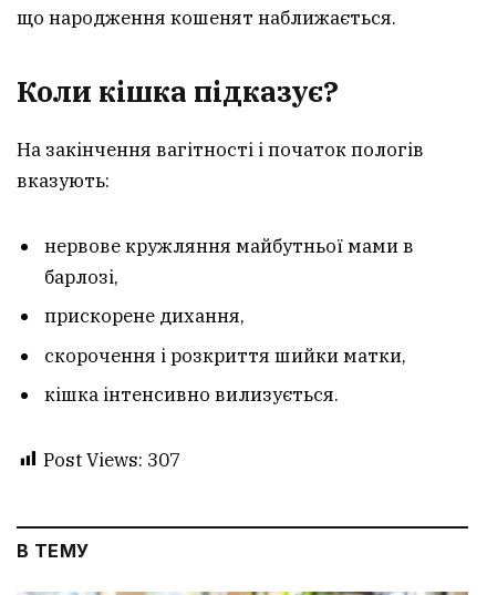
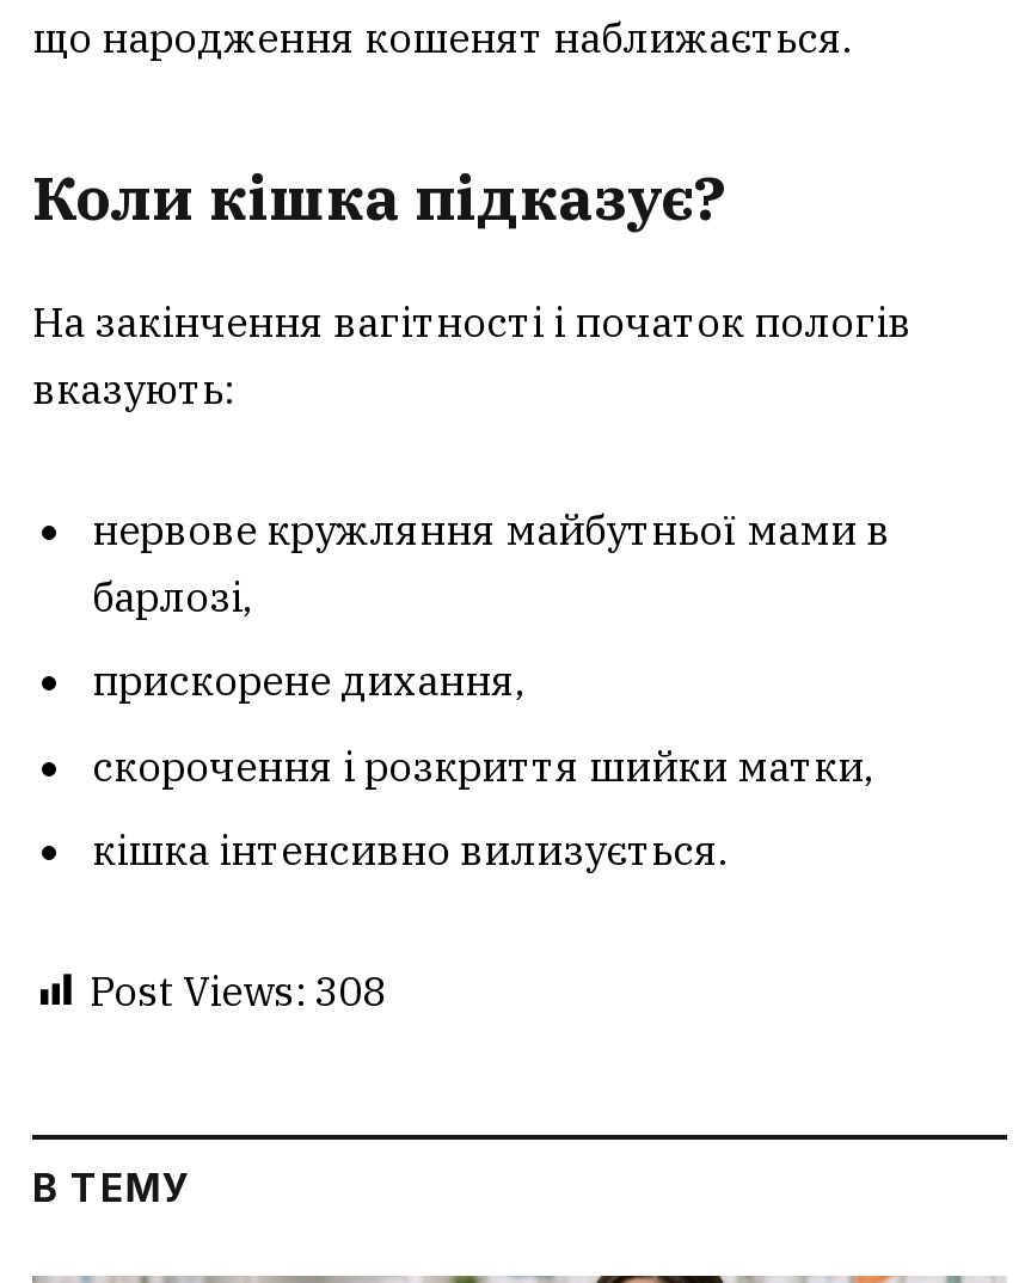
[43,447,180,472] Post Views: 307 -> [90,965,386,1017] Post Views: 308

